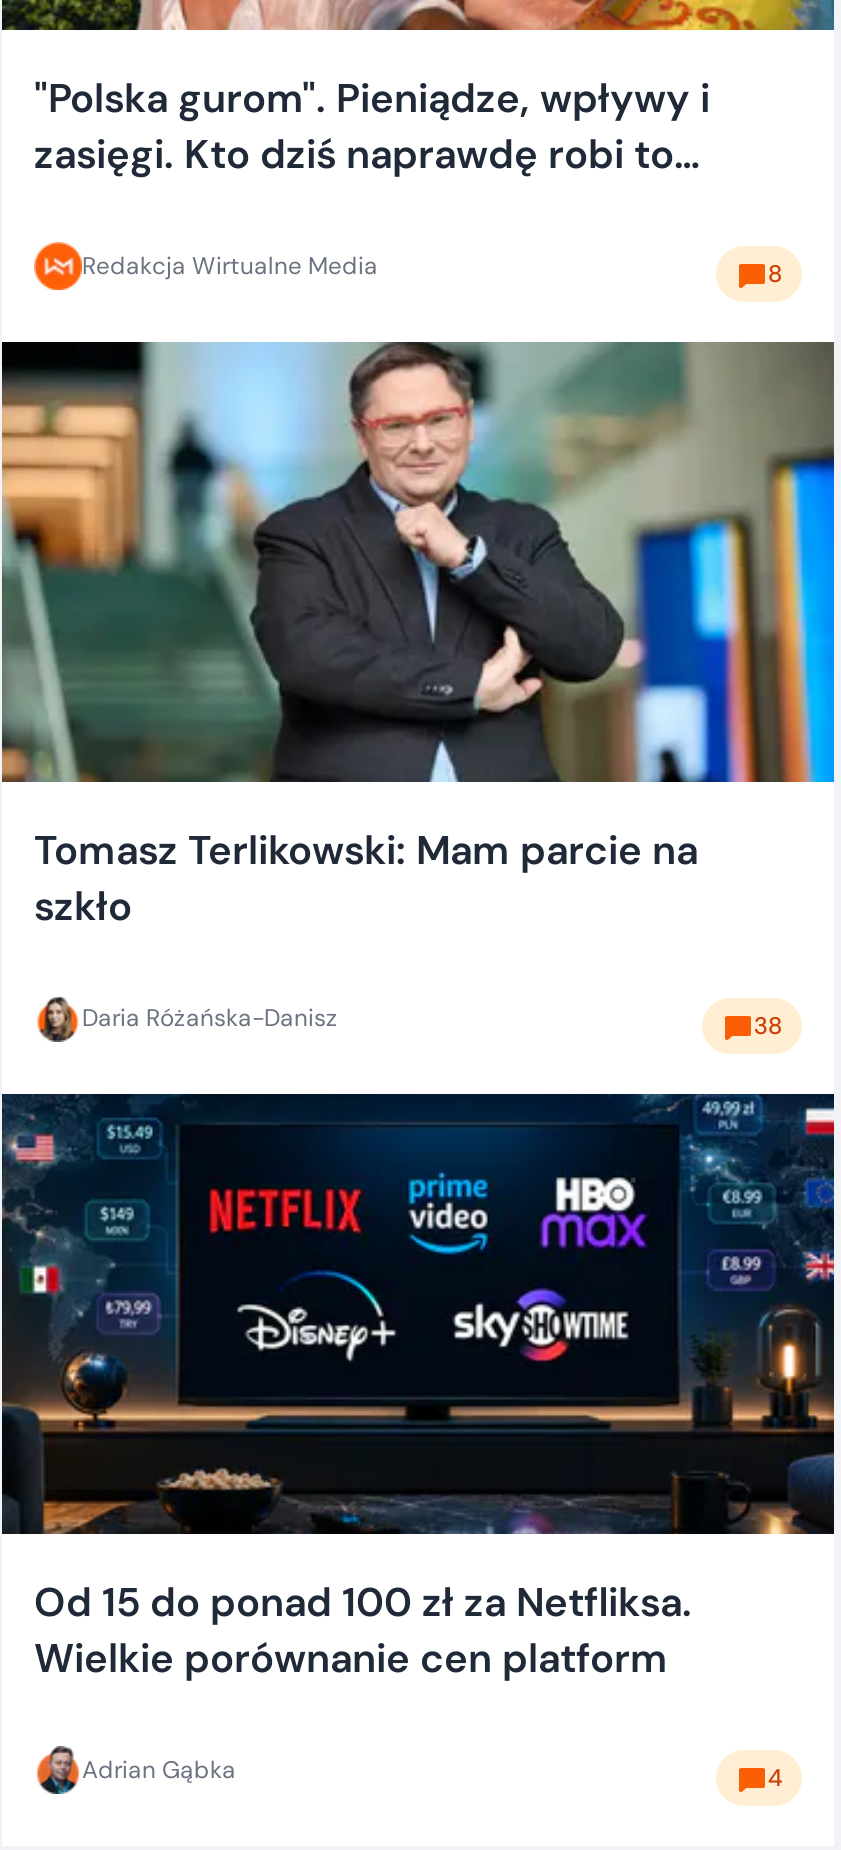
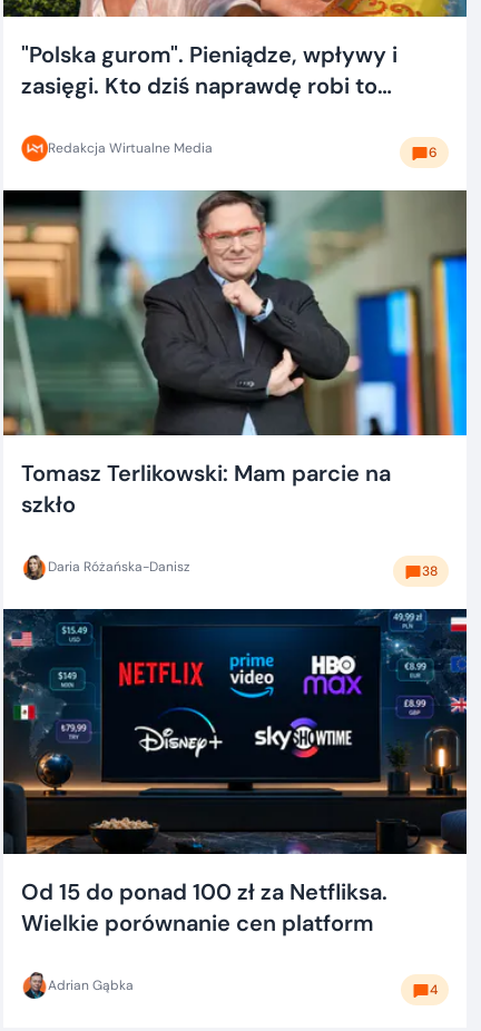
[768,258,782,290] 8 -> [429,144,437,161] 6

